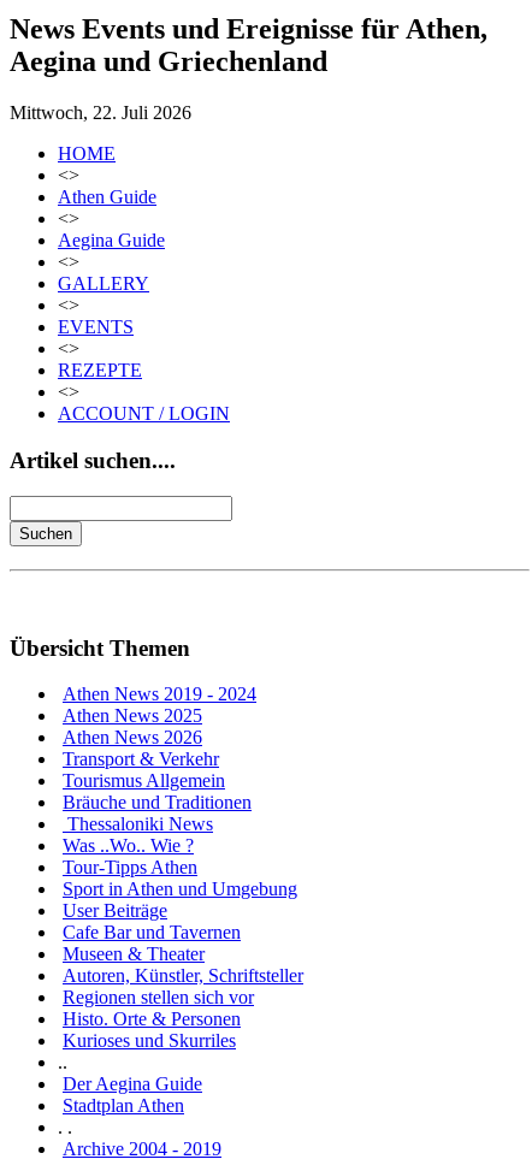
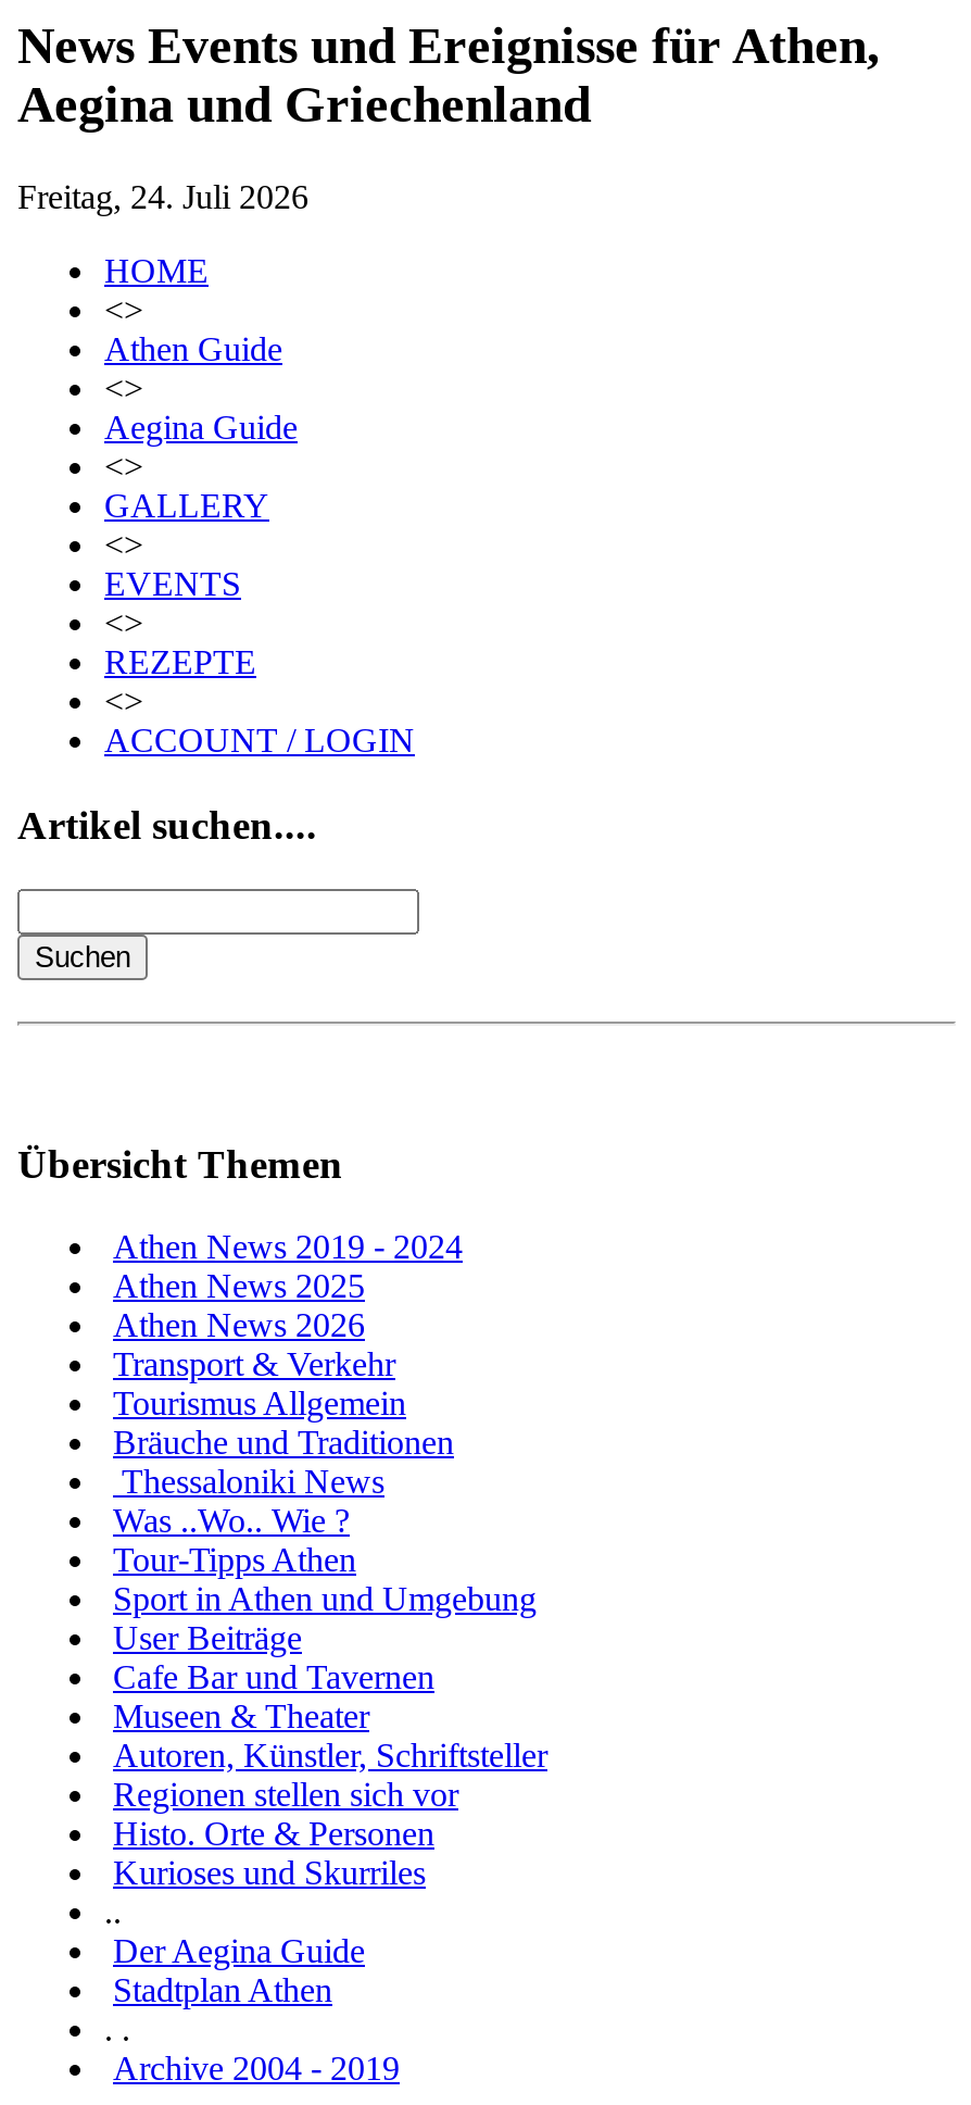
[10,102,191,123] Mittwoch, 22. Juli 2026 -> [17,178,308,215] Freitag, 24. Juli 2026

